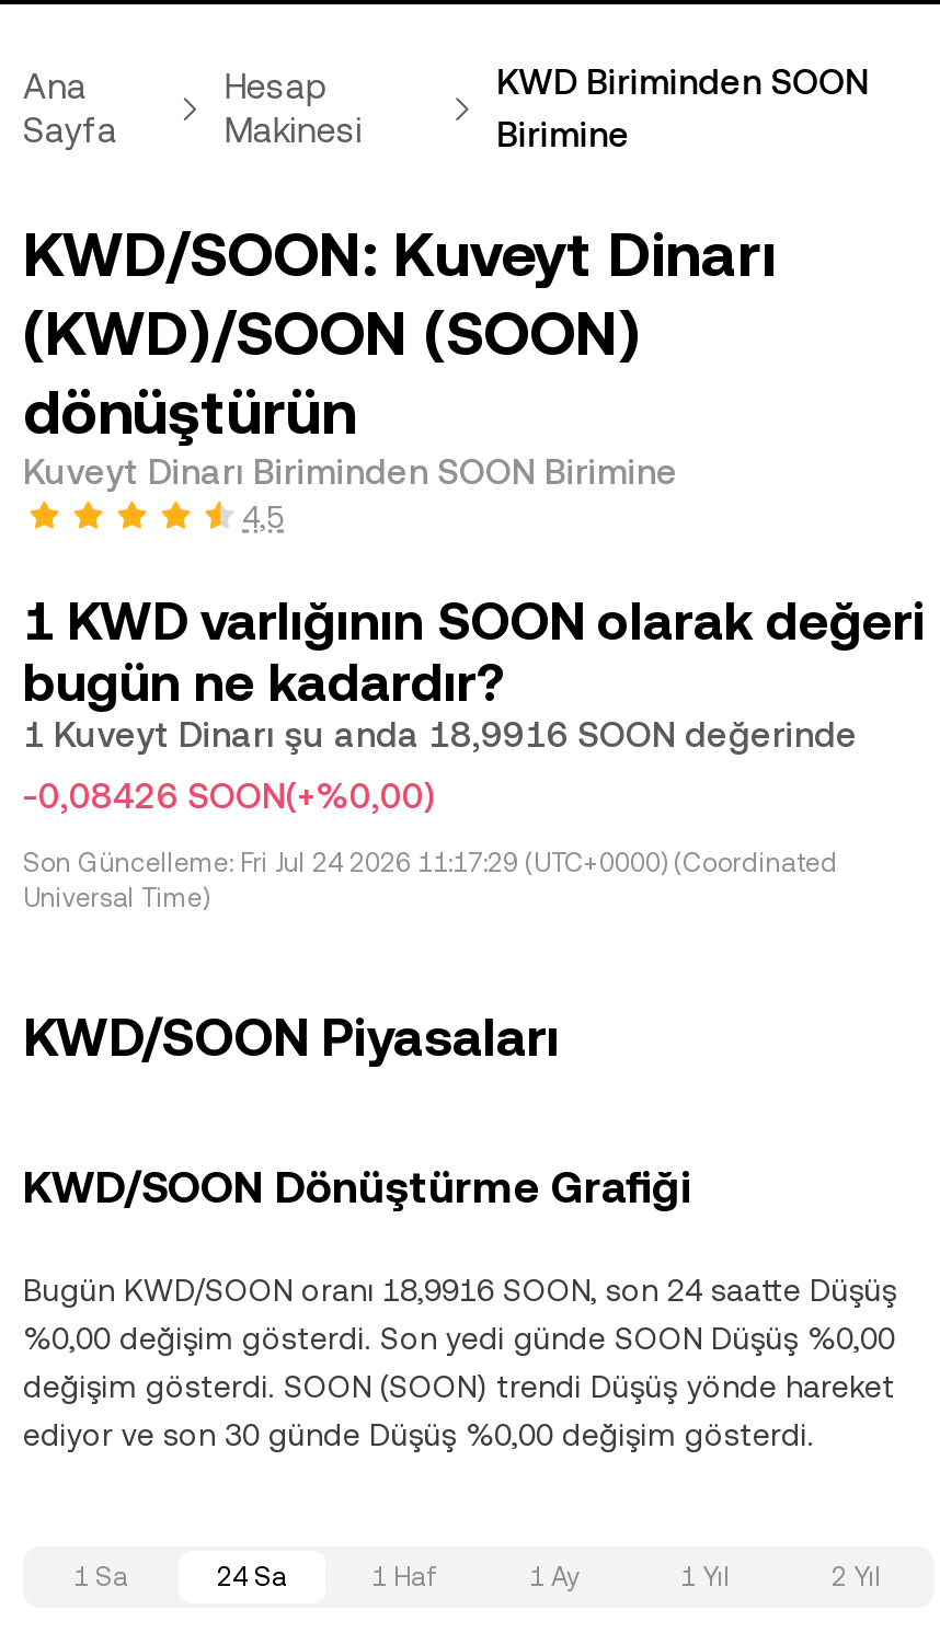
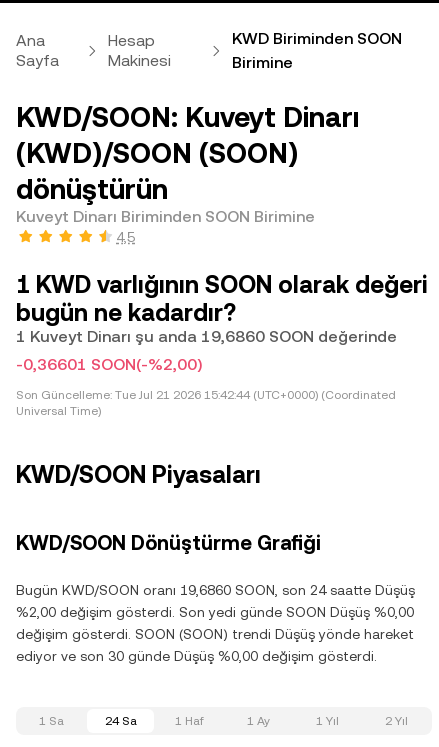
[23,714,858,756] 1 Kuveyt Dinarı şu anda 18,9916 SOON değerinde -> [16,327,397,346] 1 Kuveyt Dinarı şu anda 19,6860 SOON değerinde
[23,775,435,817] -0,08426 SOON(+%0,00) -> [16,355,202,374] -0,36601 SOON(-%2,00)
[23,848,838,878] Son Güncelleme: Fri Jul 24 2026 11:17:29 (UTC+0000) (Coordinated -> [16,388,396,402] Son Güncelleme: Tue Jul 21 2026 15:42:44 (UTC+0000) (Coordinated
[23,1273,897,1308] Bugün KWD/SOON oranı 18,9916 SOON, son 24 saatte Düşüş -> [16,582,415,598] Bugün KWD/SOON oranı 19,6860 SOON, son 24 saatte Düşüş
[23,1321,895,1356] %0,00 değişim gösterdi. Son yedi günde SOON Düşüş %0,00 -> [16,604,414,620] %2,00 değişim gösterdi. Son yedi günde SOON Düşüş %0,00

